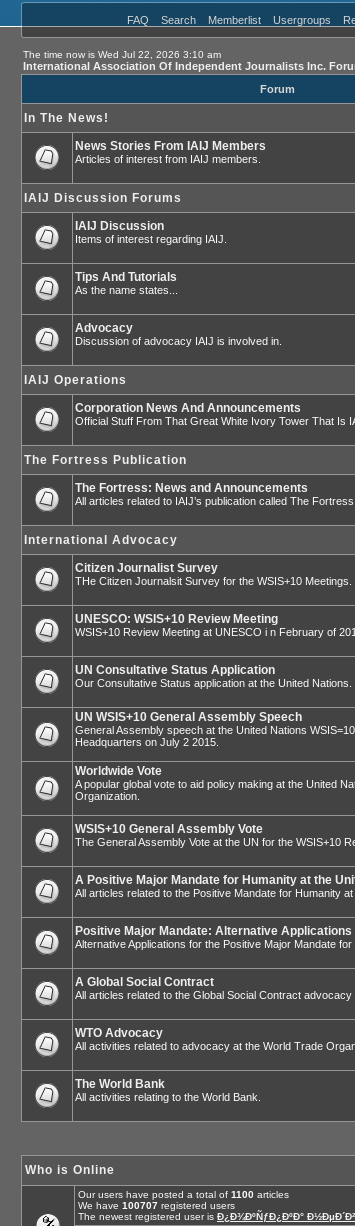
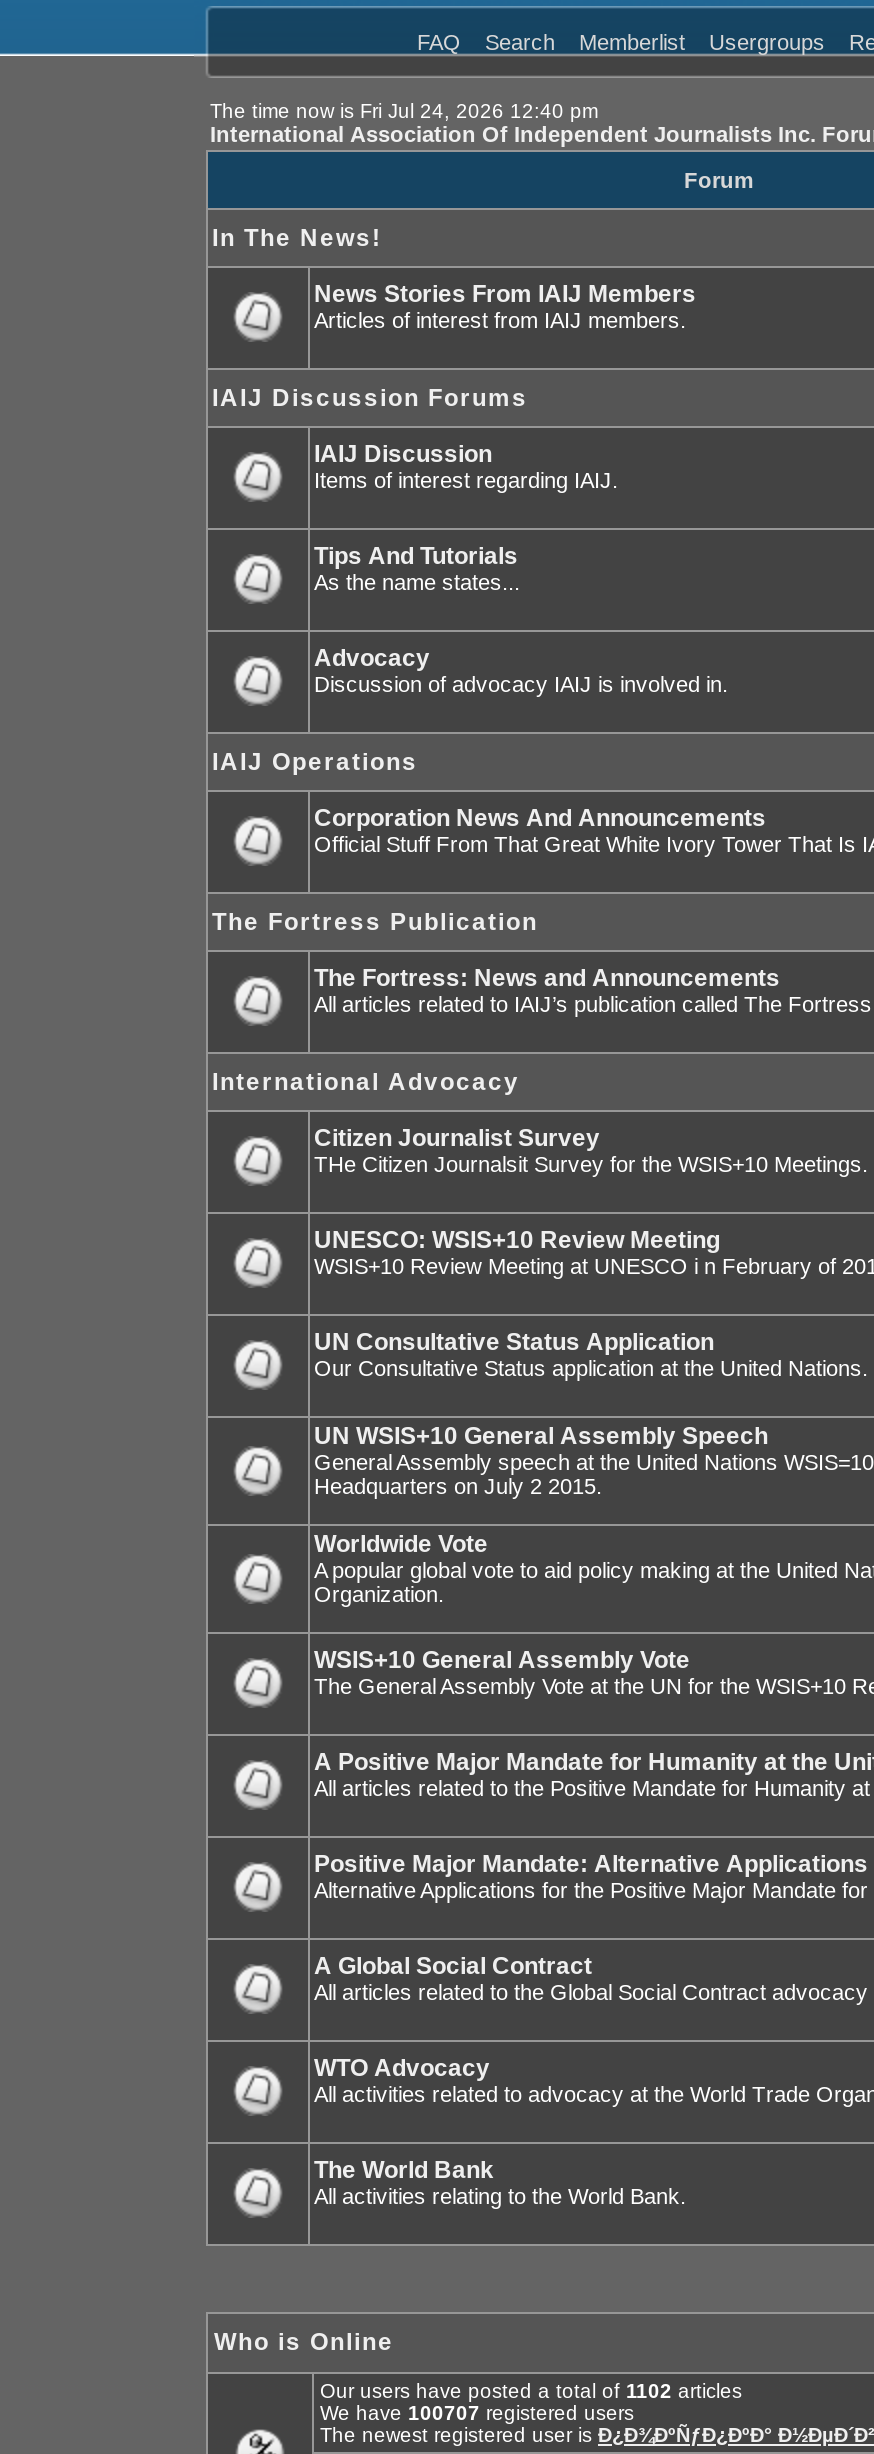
[23,49,221,60] The time now is Wed Jul 22, 2026 3:10 am -> [210,100,598,122] The time now is Fri Jul 24, 2026 12:40 pm
[78,1189,289,1200] Our users have posted a total of 1100 articles -> [320,2380,742,2402] Our users have posted a total of 1102 articles

